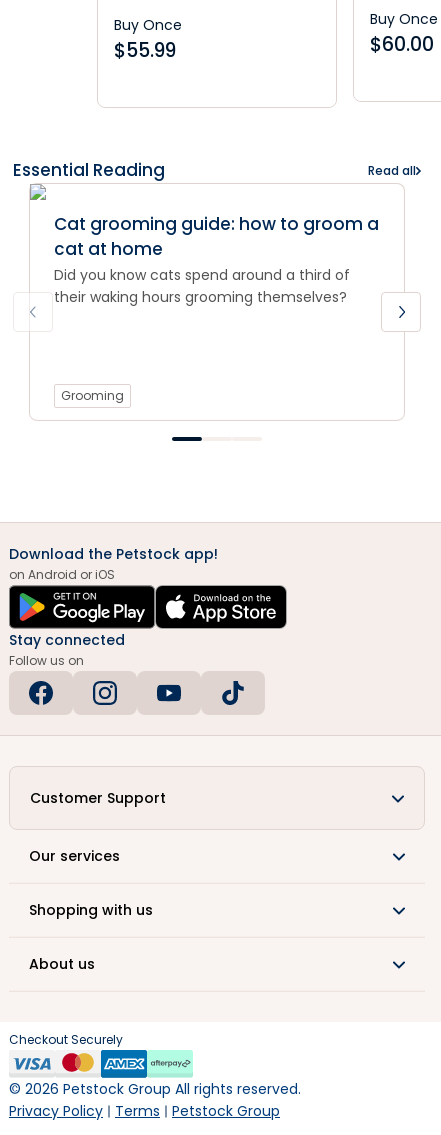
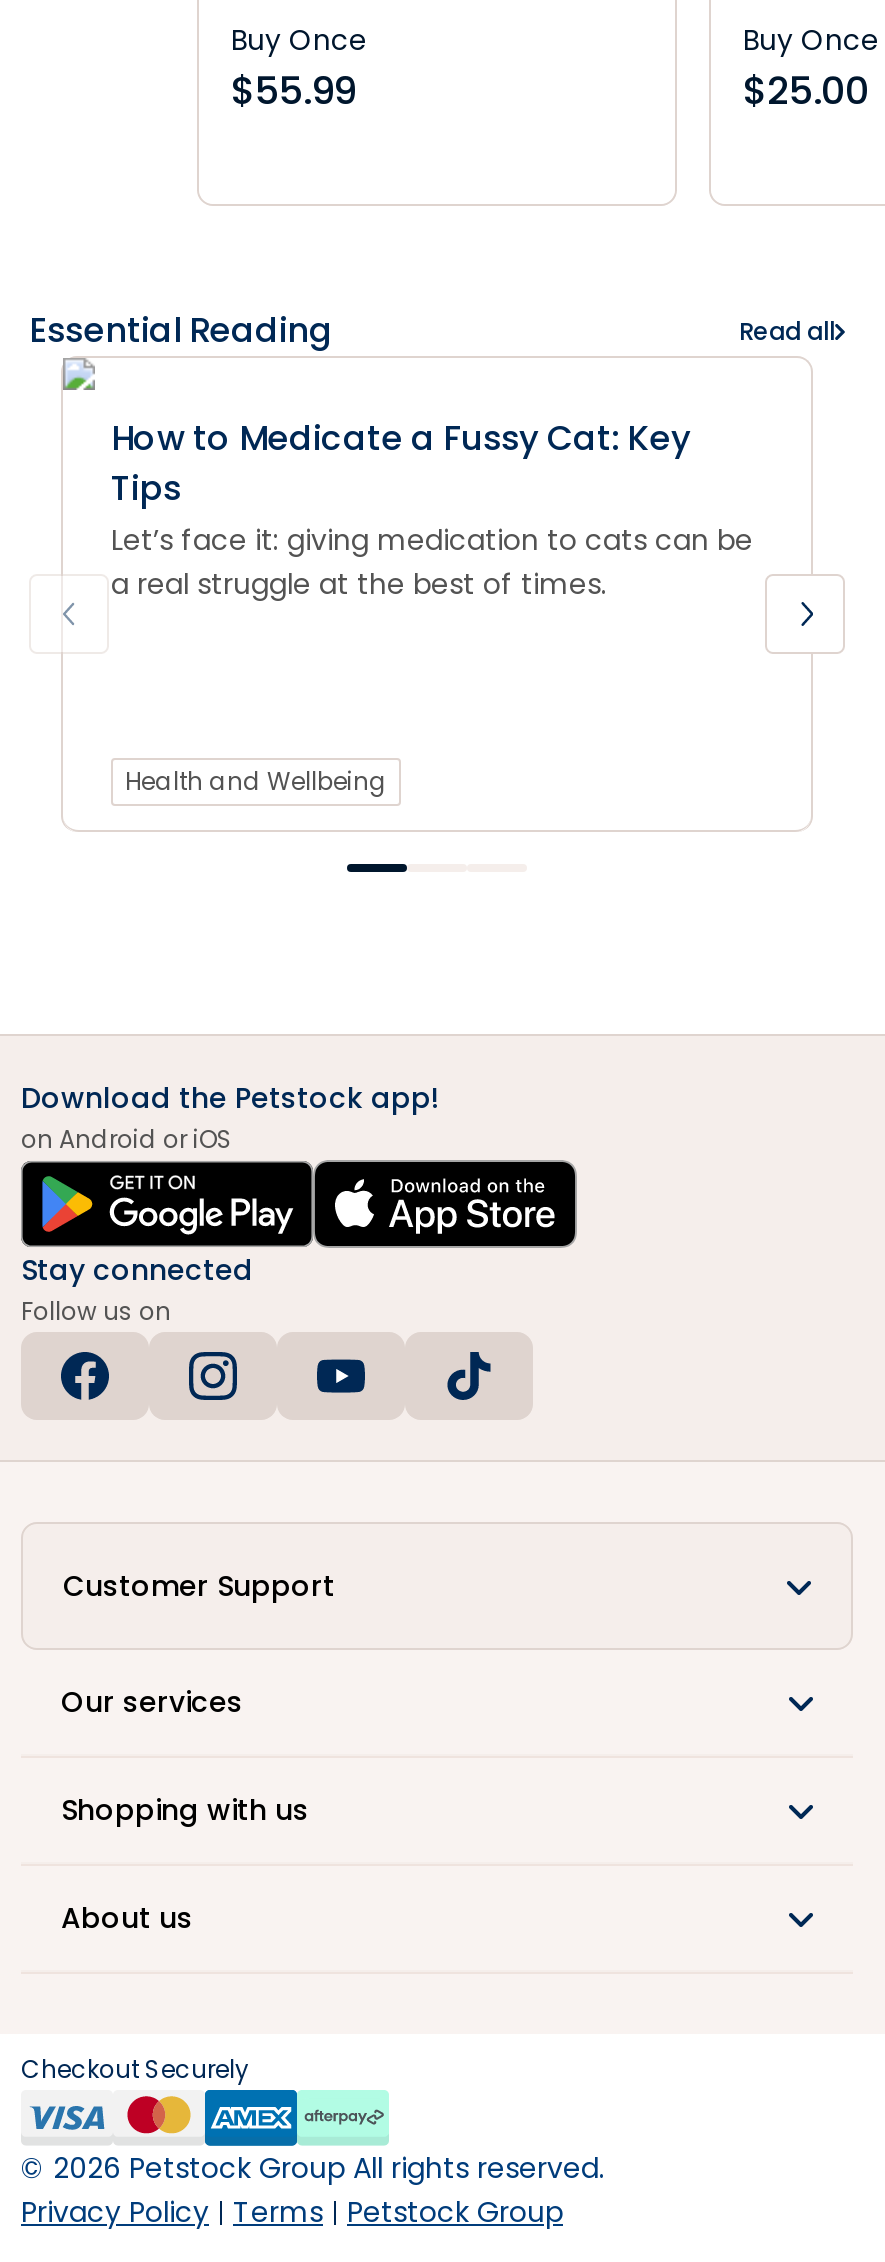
[370,31,434,58] $60.00 -> [743,64,869,118] $25.00
[54,212,379,307] Cat grooming guide: how to groom a | cat at home | Did you know cats spend around a third of | their waking hours grooming themselves? -> [111,414,753,604] How to Medicate a Fussy Cat: Key | Tips | Let’s face it: giving medication to cats can be | a real struggle at the best of times.
[61,387,124,404] Grooming -> [125,764,387,798] Health and Wellbeing

